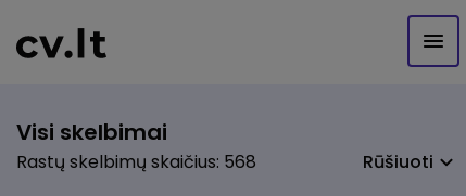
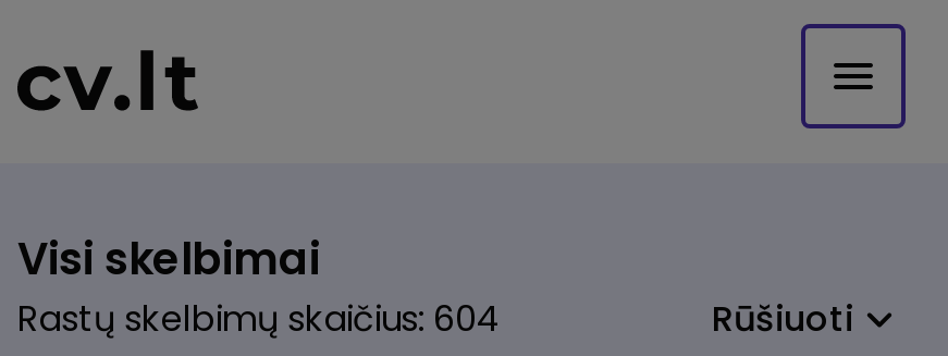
[16,149,256,174] Rastų skelbimų skaičius: 568 -> [17,294,501,344] Rastų skelbimų skaičius: 604

